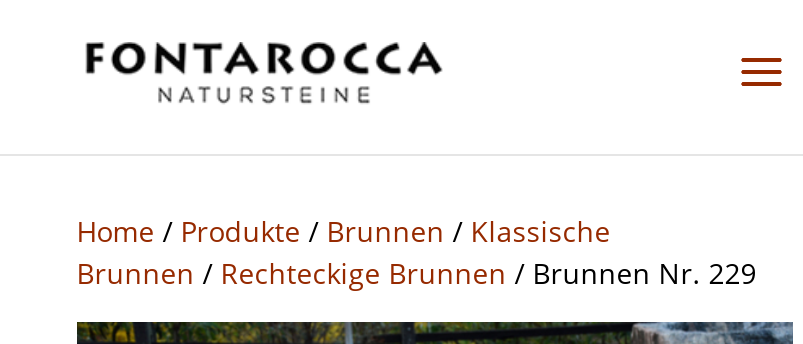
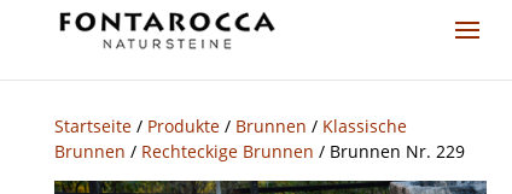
[77,212,611,250] Home / Produkte / Brunnen / Klassische -> [54,114,407,137] Startseite / Produkte / Brunnen / Klassische

